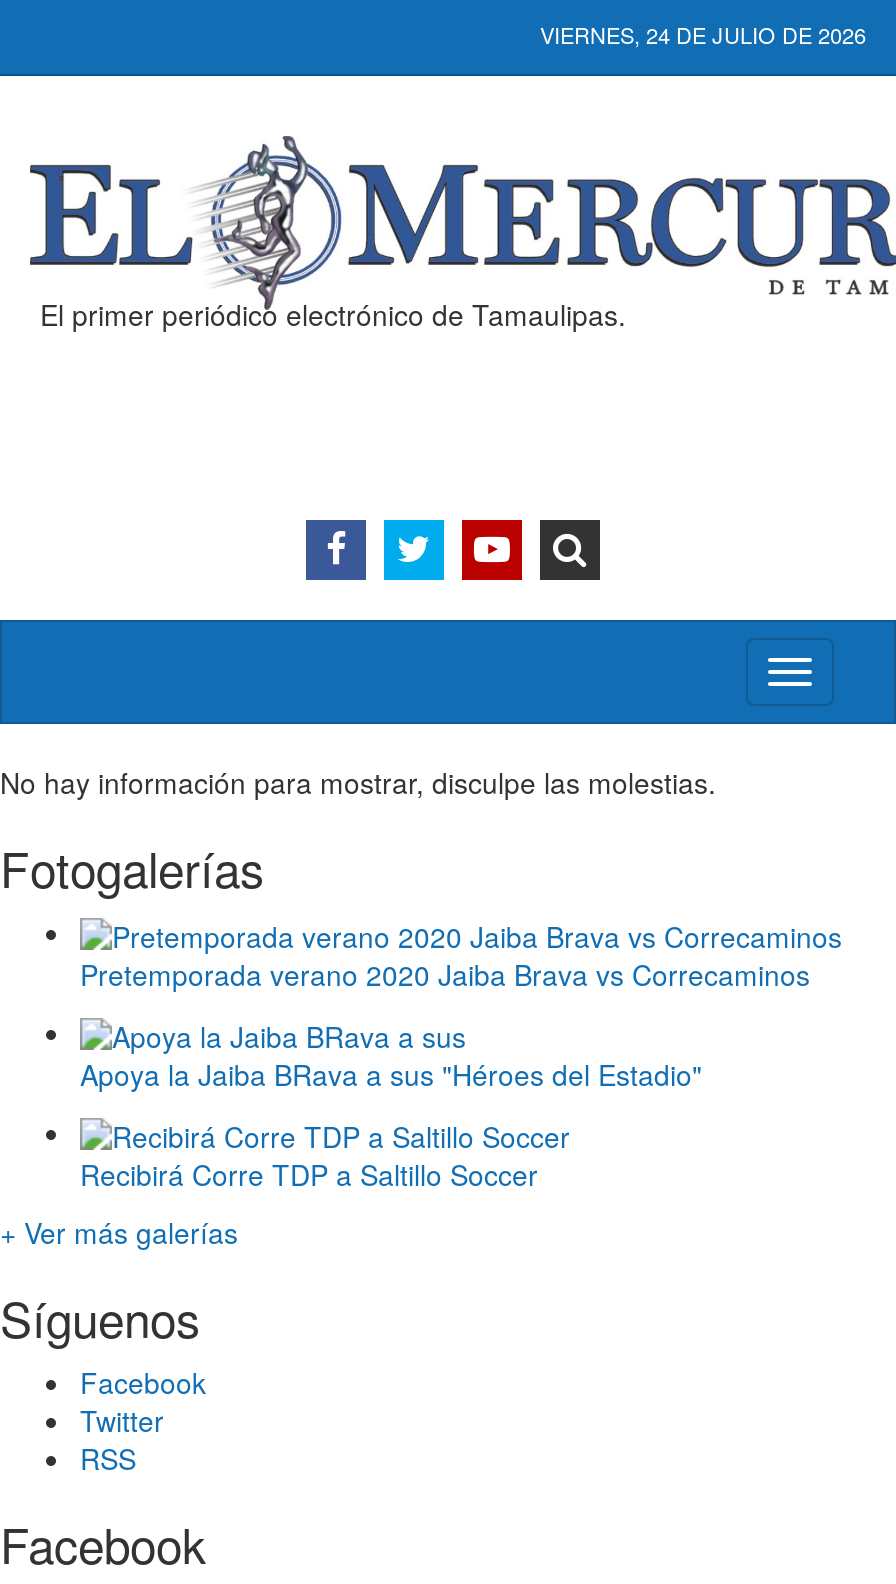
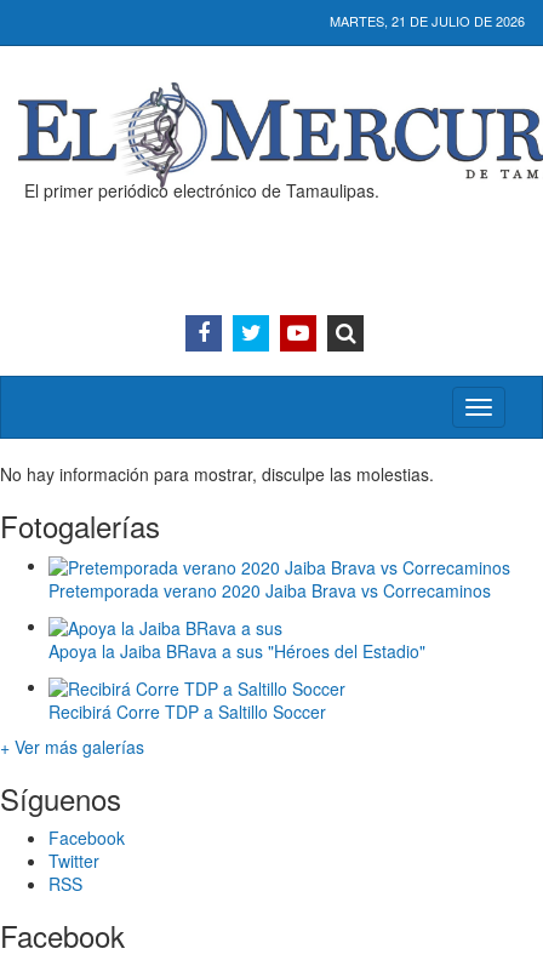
[540,18,866,50] VIERNES, 24 DE JULIO DE 2026 -> [330,11,525,30] MARTES, 21 DE JULIO DE 2026

